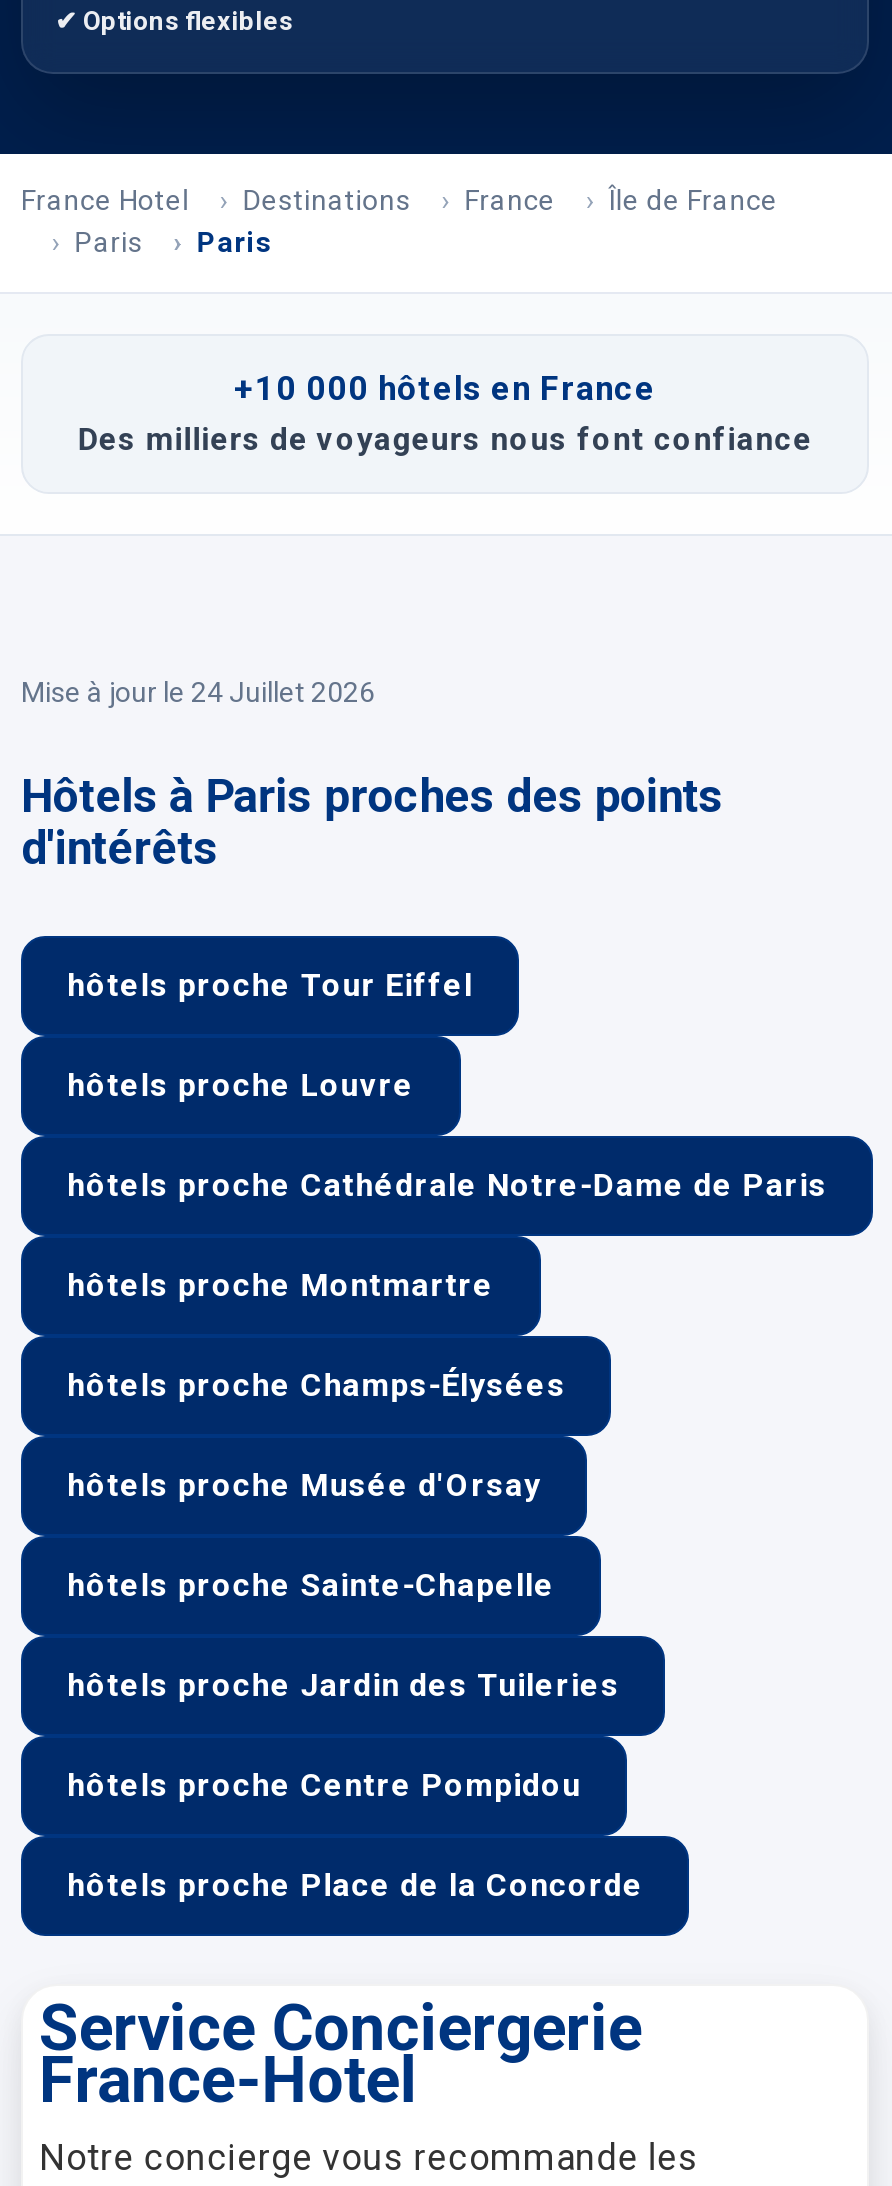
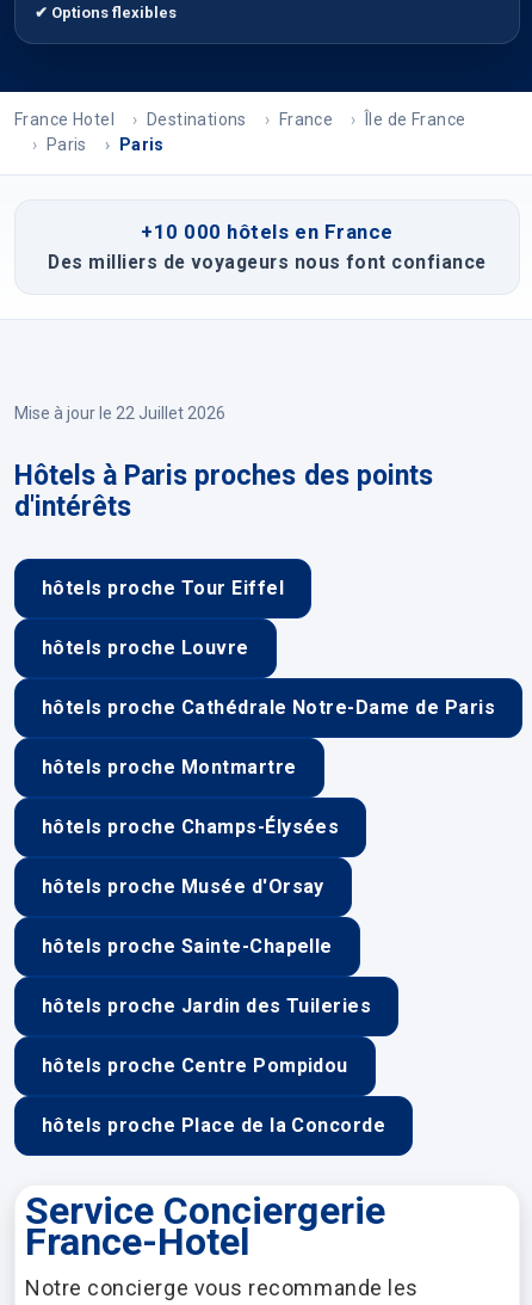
[21,675,375,707] Mise à jour le 24 Juillet 2026 -> [14,403,225,422] Mise à jour le 22 Juillet 2026

